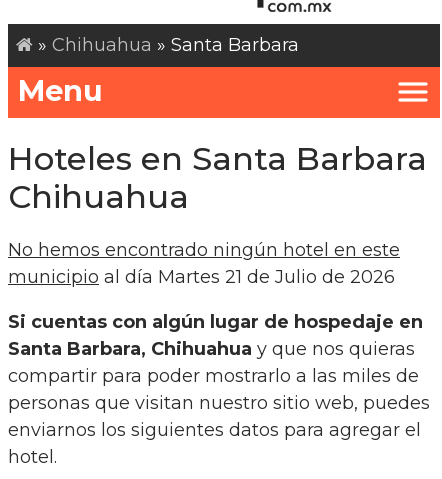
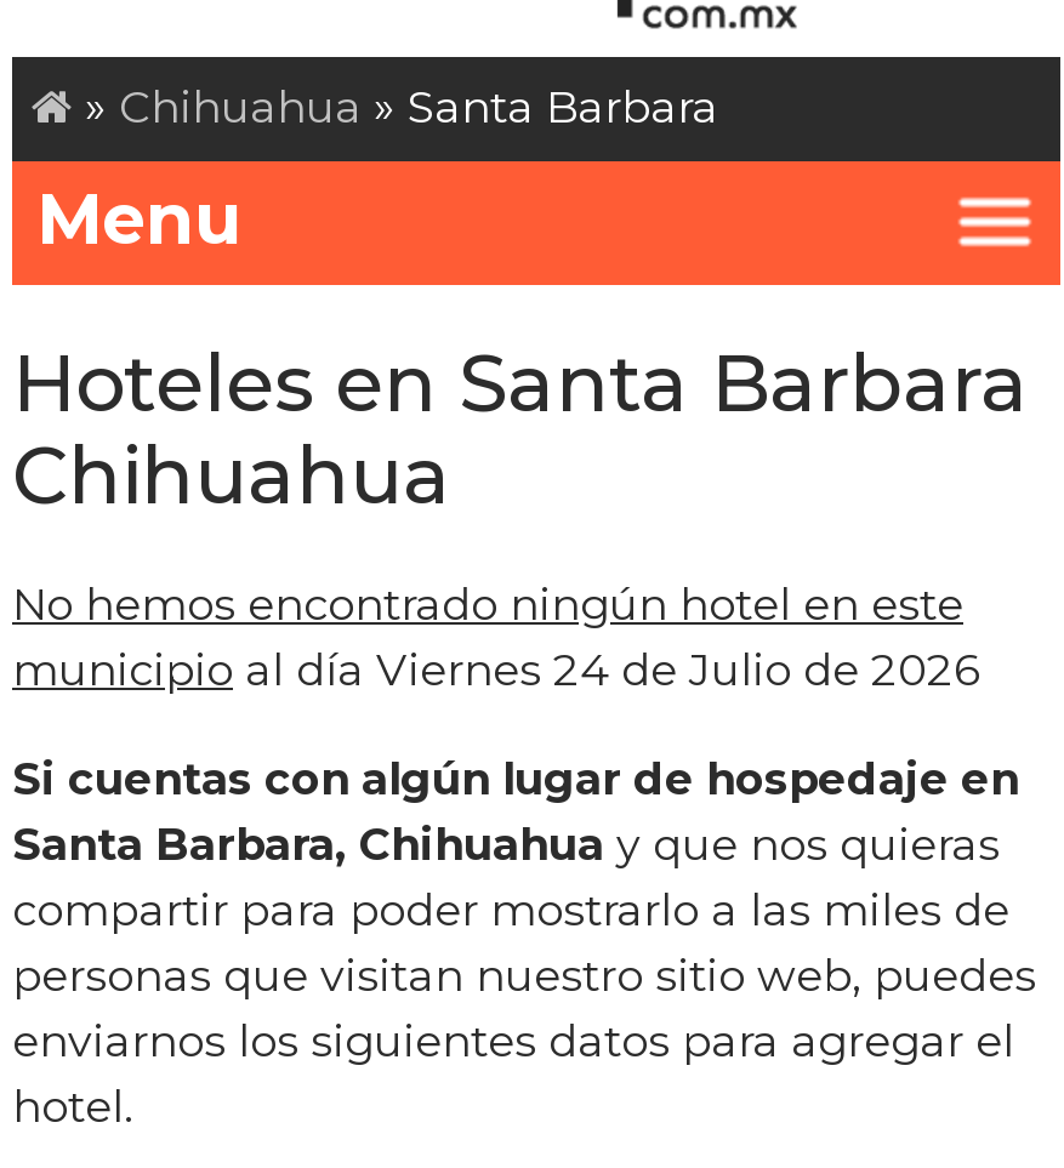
[8,266,395,288] municipio al día Martes 21 de Julio de 2026 -> [12,645,980,698] municipio al día Viernes 24 de Julio de 2026

